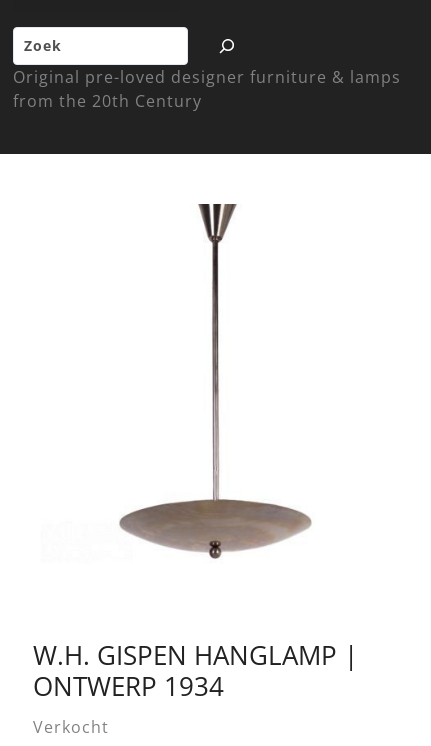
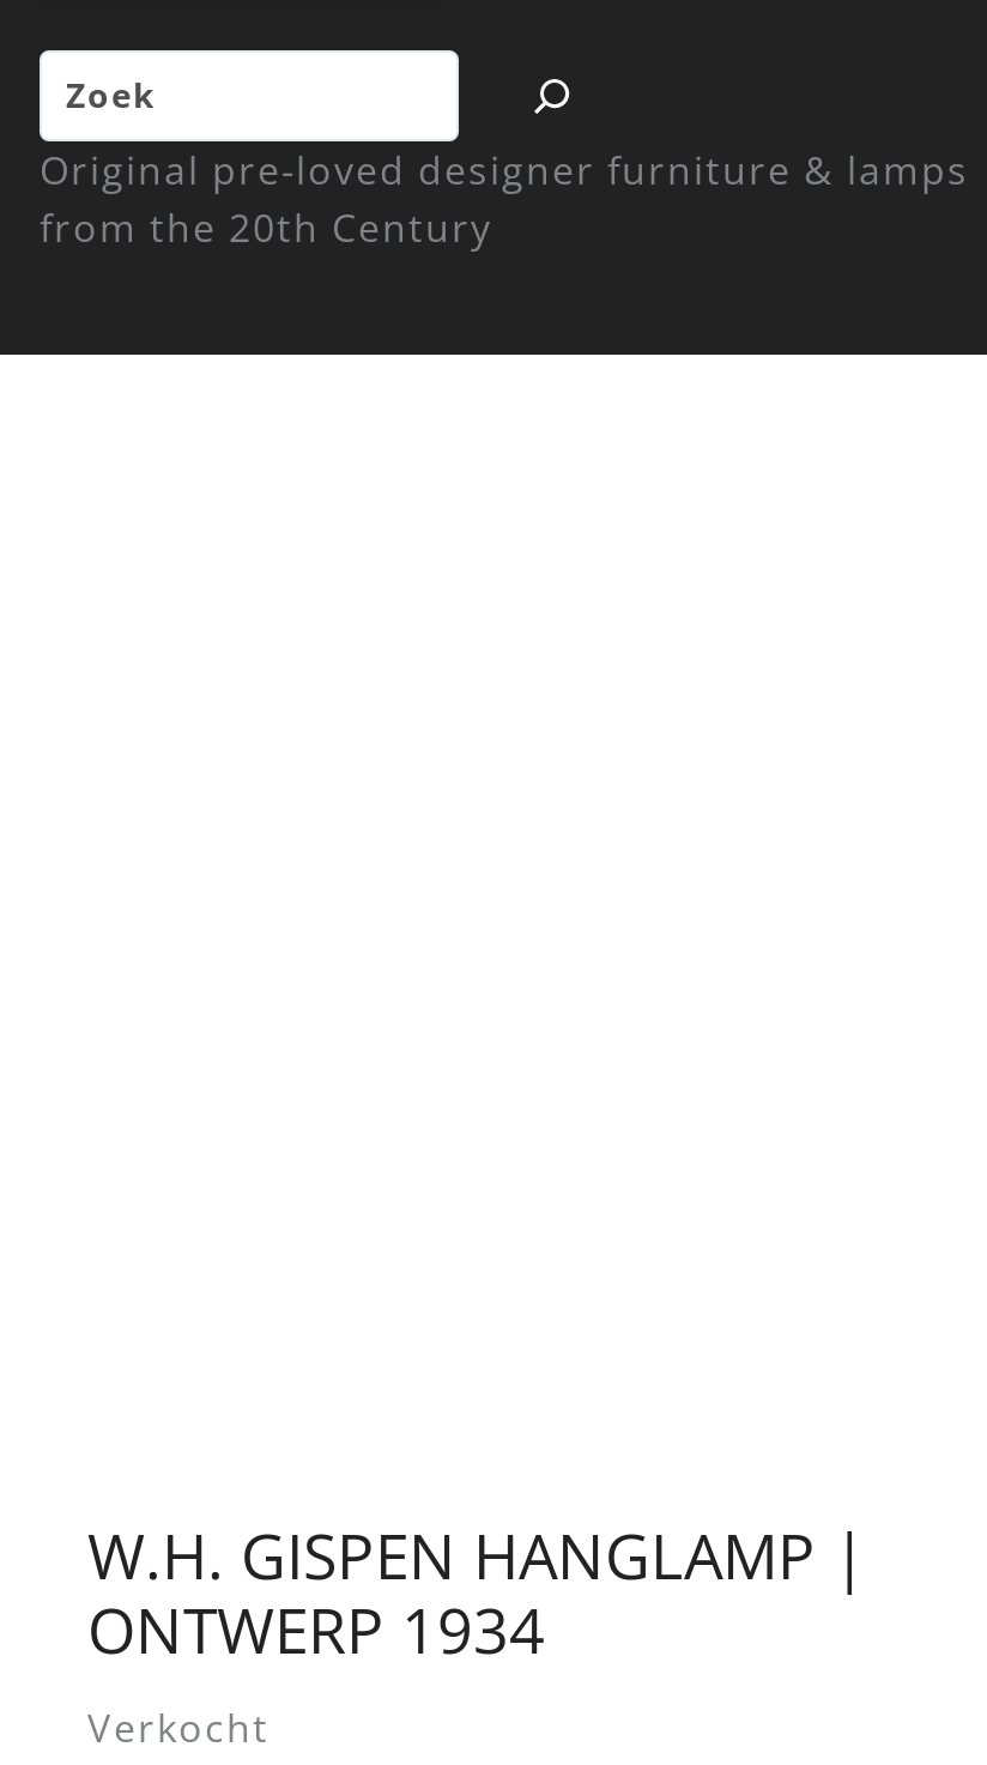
[119,203,312,560] [image] -> none

